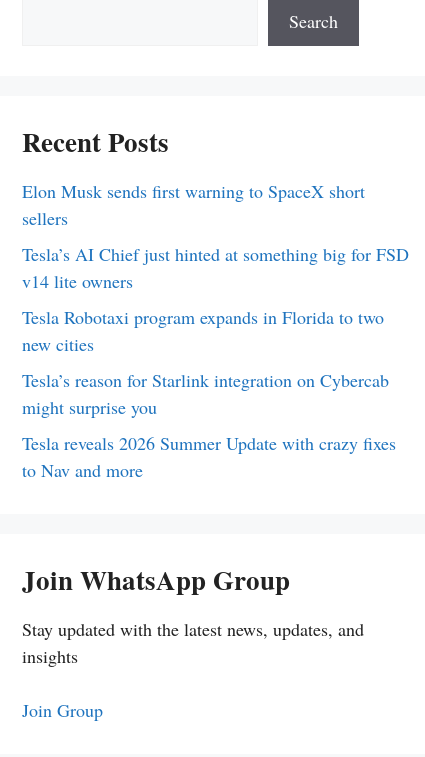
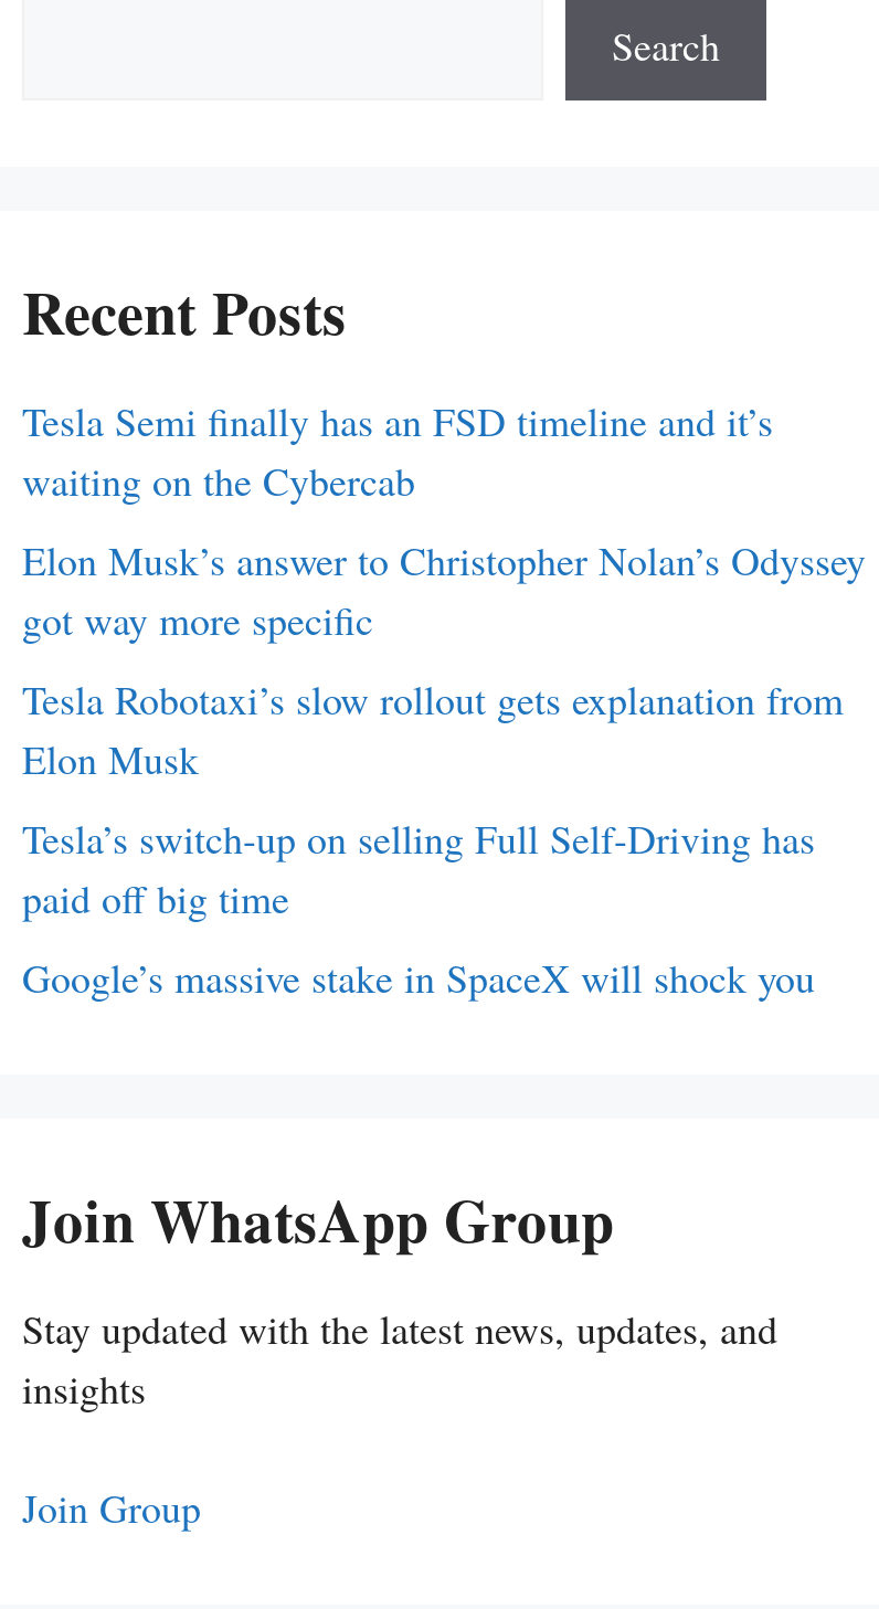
[22,179,365,230] Elon Musk sends first warning to SpaceX short | sellers -> [22,395,773,507] Tesla Semi finally has an FSD timeline and it’s | waiting on the Cybercab
[22,242,409,293] Tesla’s AI Chief just hinted at something big for FSD | v14 lite owners -> [22,534,866,646] Elon Musk’s answer to Christopher Nolan’s Odyssey | got way more specific
[22,305,384,356] Tesla Robotaxi program expands in Florida to two | new cities -> [22,673,844,786] Tesla Robotaxi’s slow rollout gets explanation from | Elon Musk
[22,368,389,419] Tesla’s reason for Starlink integration on Cybercab | might surprise you -> [22,812,815,925] Tesla’s switch-up on selling Full Self-Driving has | paid off big time
[22,431,396,482] Tesla reveals 2026 Summer Update with crazy fixes | to Nav and more -> [22,951,815,1004] Google’s massive stake in SpaceX will shock you

